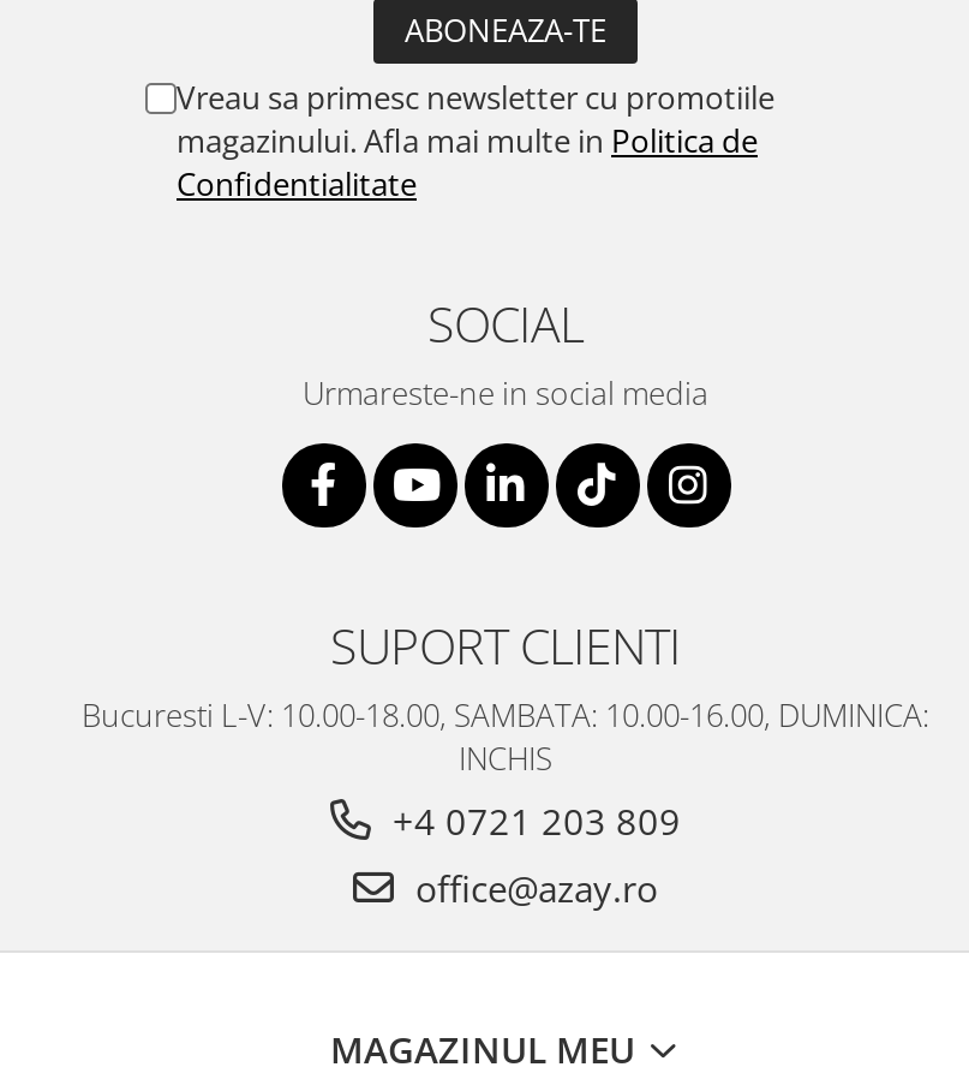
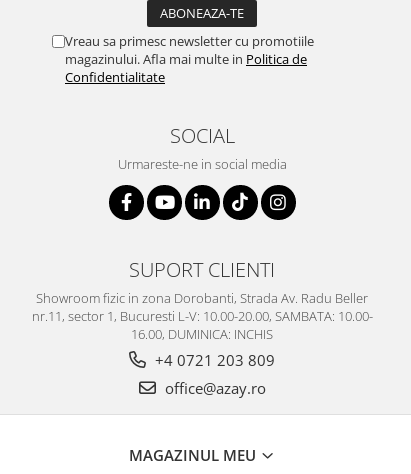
[82,694,929,780] Bucuresti L-V: 10.00-18.00, SAMBATA: 10.00-16.00, DUMINICA: | INCHIS -> [31,289,372,343] Showroom fizic in zona Dorobanti, Strada Av. Radu Beller | nr.11, sector 1, Bucuresti L-V: 10.00-20.00, SAMBATA: 10.00- | 16.00, DUMINICA: INCHIS

